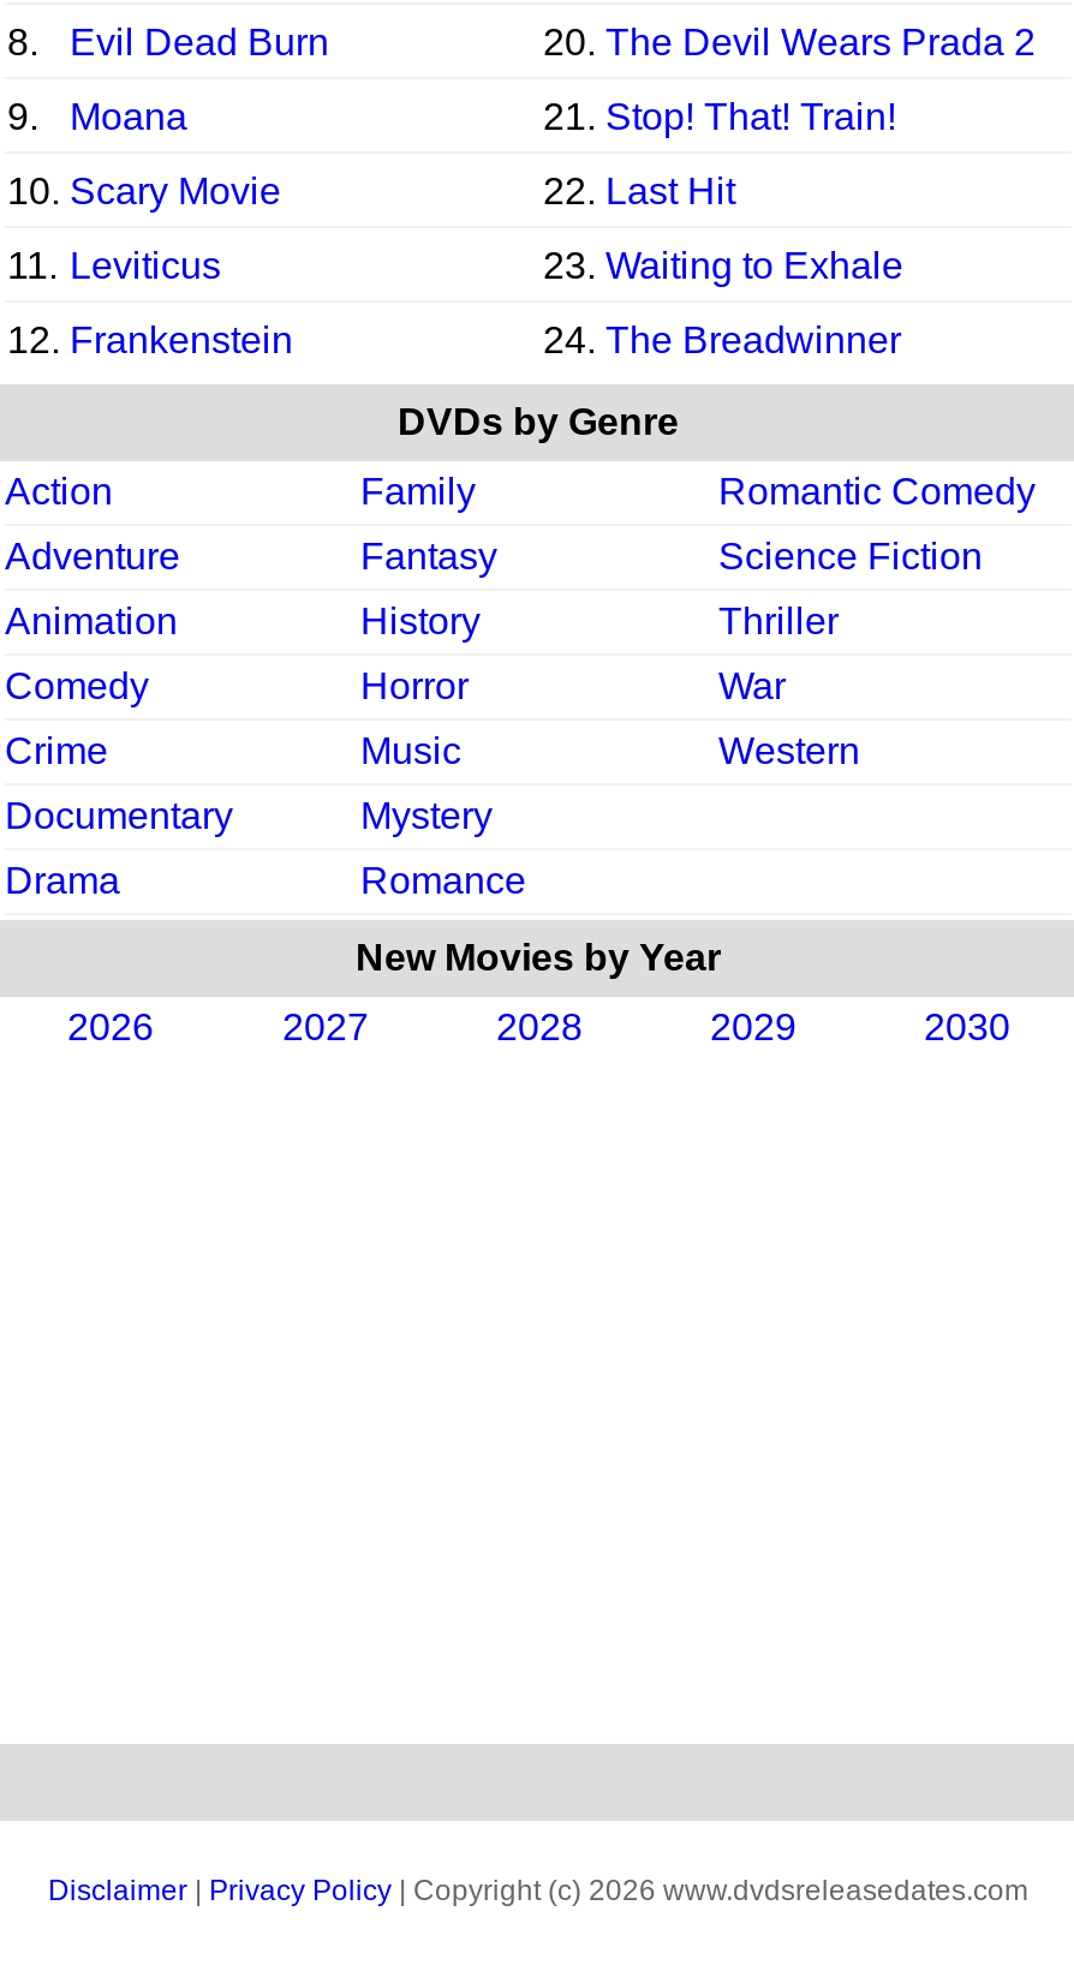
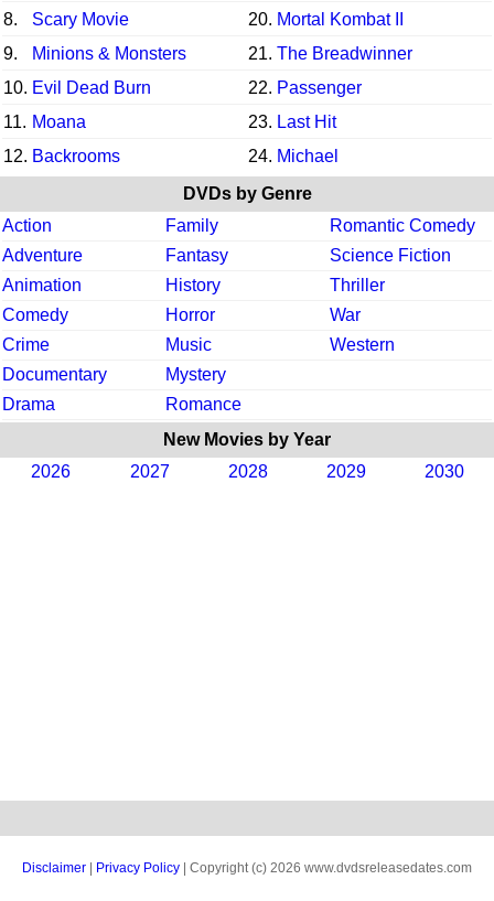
[70,21,1036,62] Evil Dead Burn | 20. The Devil Wears Prada 2 -> [32,10,404,28] Scary Movie | 20. Mortal Kombat II
[70,96,896,136] Moana | 21. Stop! That! Train! -> [32,44,412,63] Minions & Monsters | 21. The Breadwinner
[7,170,735,211] 10. Scary Movie | 22. Last Hit -> [3,78,362,97] 10. Evil Dead Burn | 22. Passenger
[7,245,903,285] 11. Leviticus | 23. Waiting to Exhale -> [3,112,336,131] 11. Moana | 23. Last Hit
[7,319,901,360] 12. Frankenstein | 24. The Breadwinner -> [3,146,339,165] 12. Backrooms | 24. Michael

